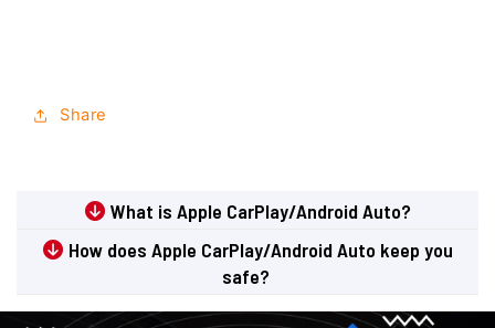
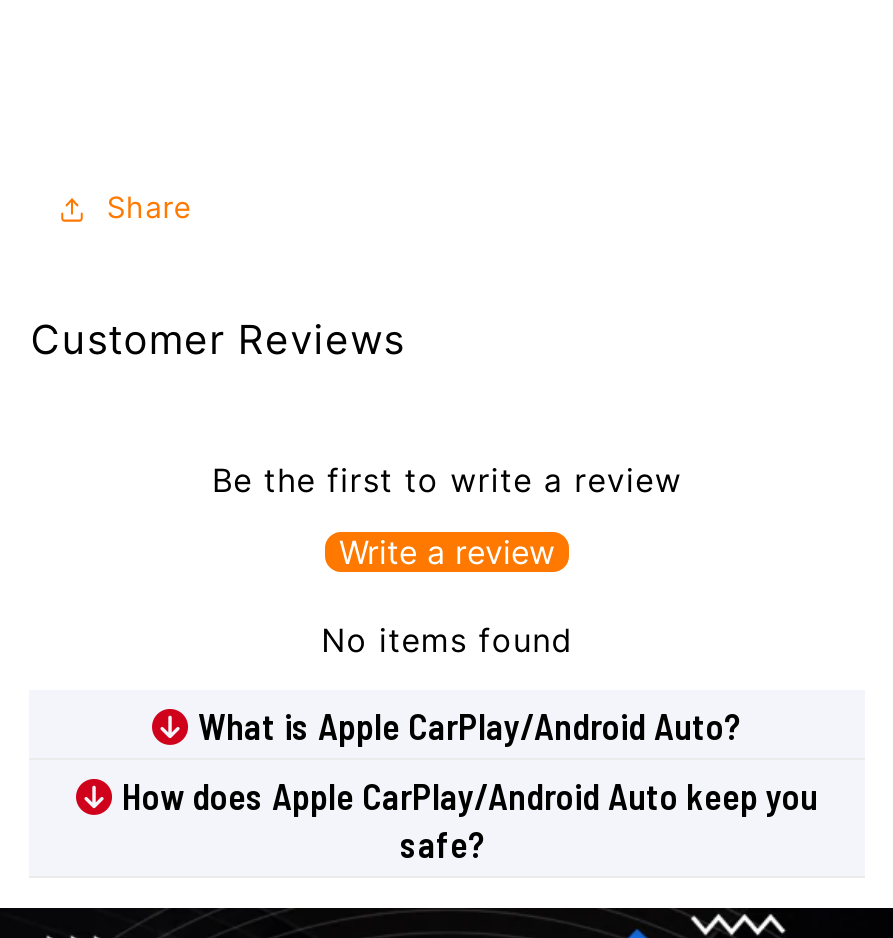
none -> [31,315,682,659] Customer Reviews | Be the first to write a review | Write a review | No items found

